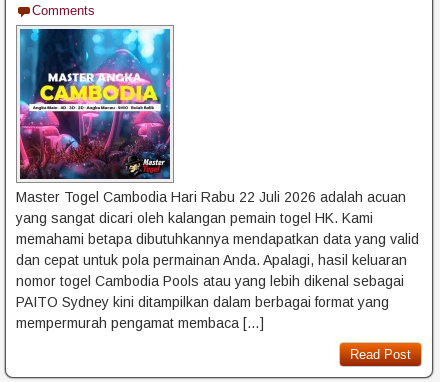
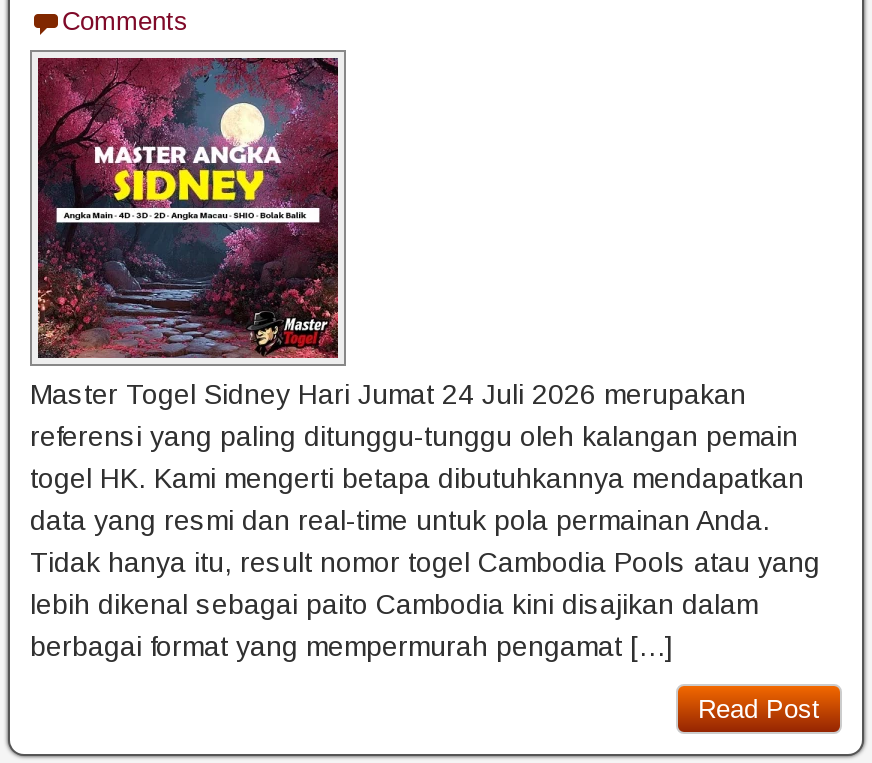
[16,28,419,331] [image] | Master Togel Cambodia Hari Rabu 22 Juli 2026 adalah acuan | yang sangat dicari oleh kalangan pemain togel HK. Kami | memahami betapa dibutuhkannya mendapatkan data yang valid | dan cepat untuk pola permainan Anda. Apalagi, hasil keluaran | nomor togel Cambodia Pools atau yang lebih dikenal sebagai | PAITO Sydney kini ditampilkan dalam berbagai format yang | mempermurah pengamat membaca […] -> [30,56,820,662] [image] | Master Togel Sidney Hari Jumat 24 Juli 2026 merupakan | referensi yang paling ditunggu-tunggu oleh kalangan pemain | togel HK. Kami mengerti betapa dibutuhkannya mendapatkan | data yang resmi dan real-time untuk pola permainan Anda. | Tidak hanya itu, result nomor togel Cambodia Pools atau yang | lebih dikenal sebagai paito Cambodia kini disajikan dalam | berbagai format yang mempermurah pengamat […]

